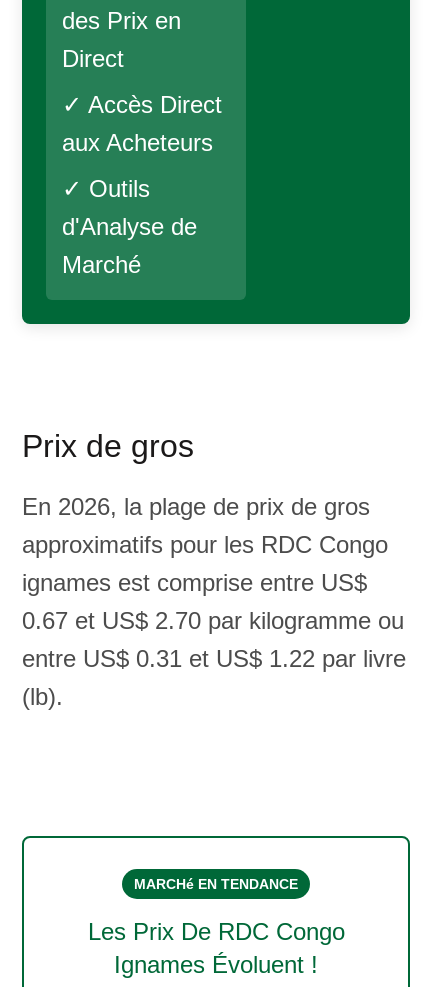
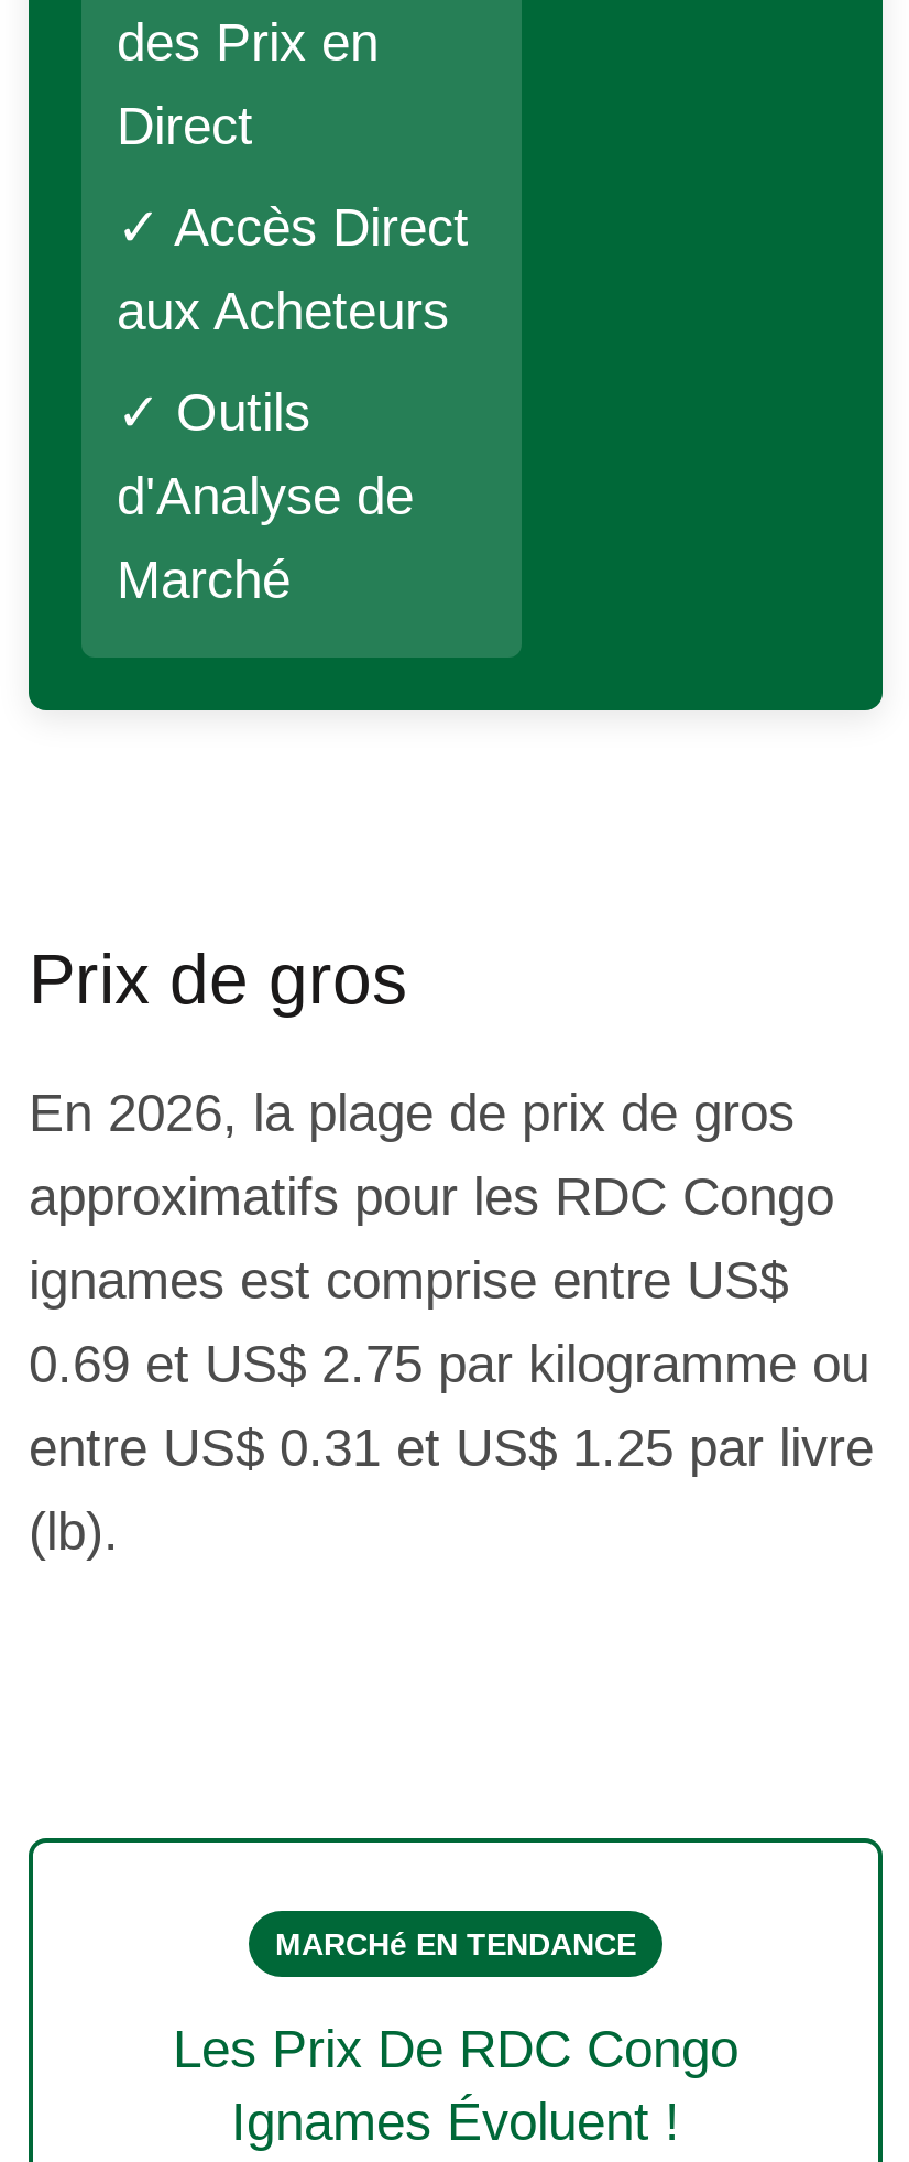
[22,607,404,634] 0.67 et US$ 2.70 par kilogramme ou -> [29,1334,869,1393] 0.69 et US$ 2.75 par kilogramme ou
[22,645,406,672] entre US$ 0.31 et US$ 1.22 par livre -> [29,1417,874,1477] entre US$ 0.31 et US$ 1.25 par livre

